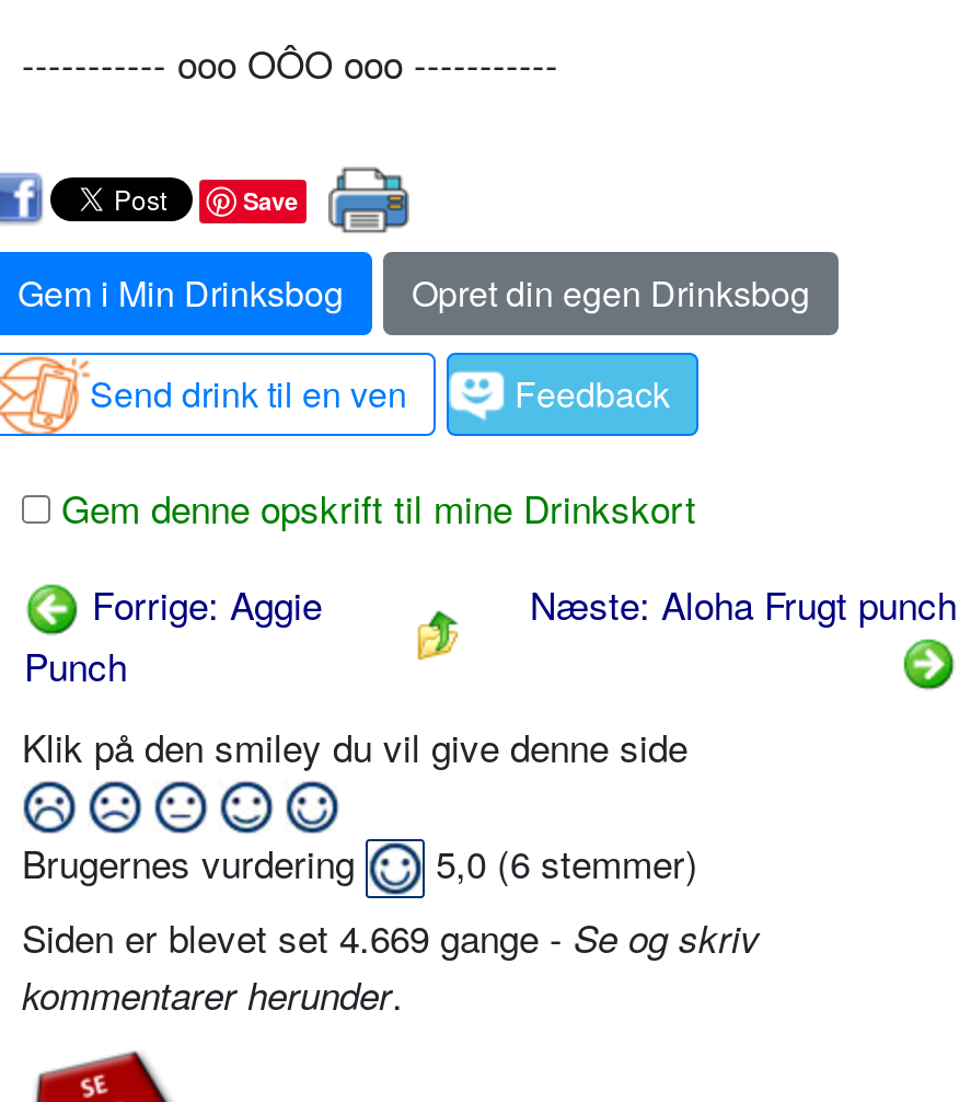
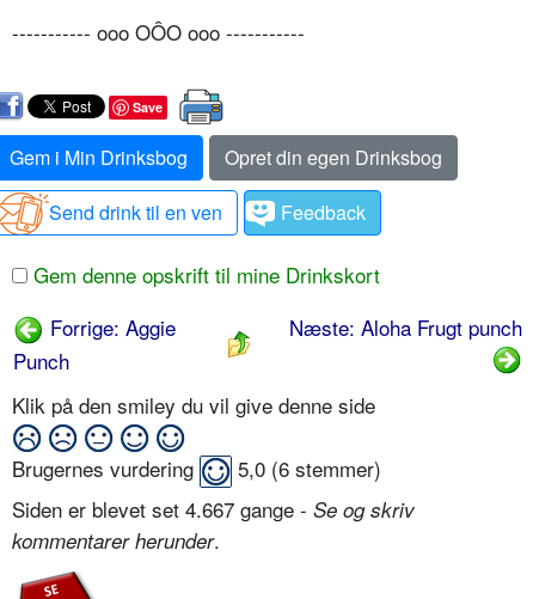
[22,909,760,963] Siden er blevet set 4.669 gange - Se og skriv -> [12,493,415,523] Siden er blevet set 4.667 gange - Se og skriv

